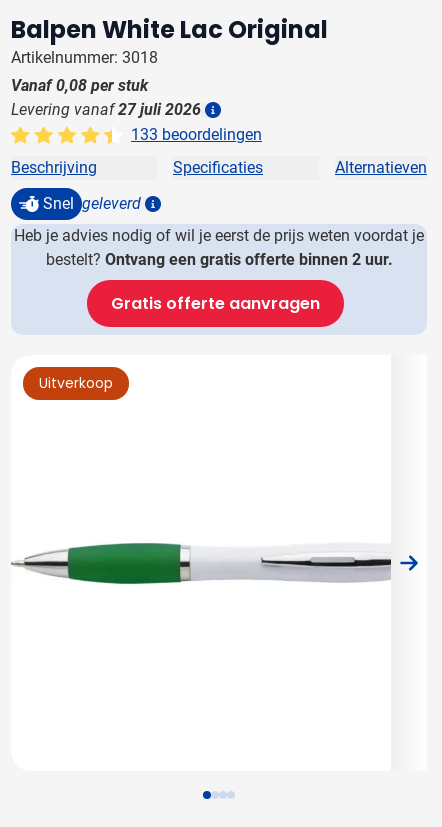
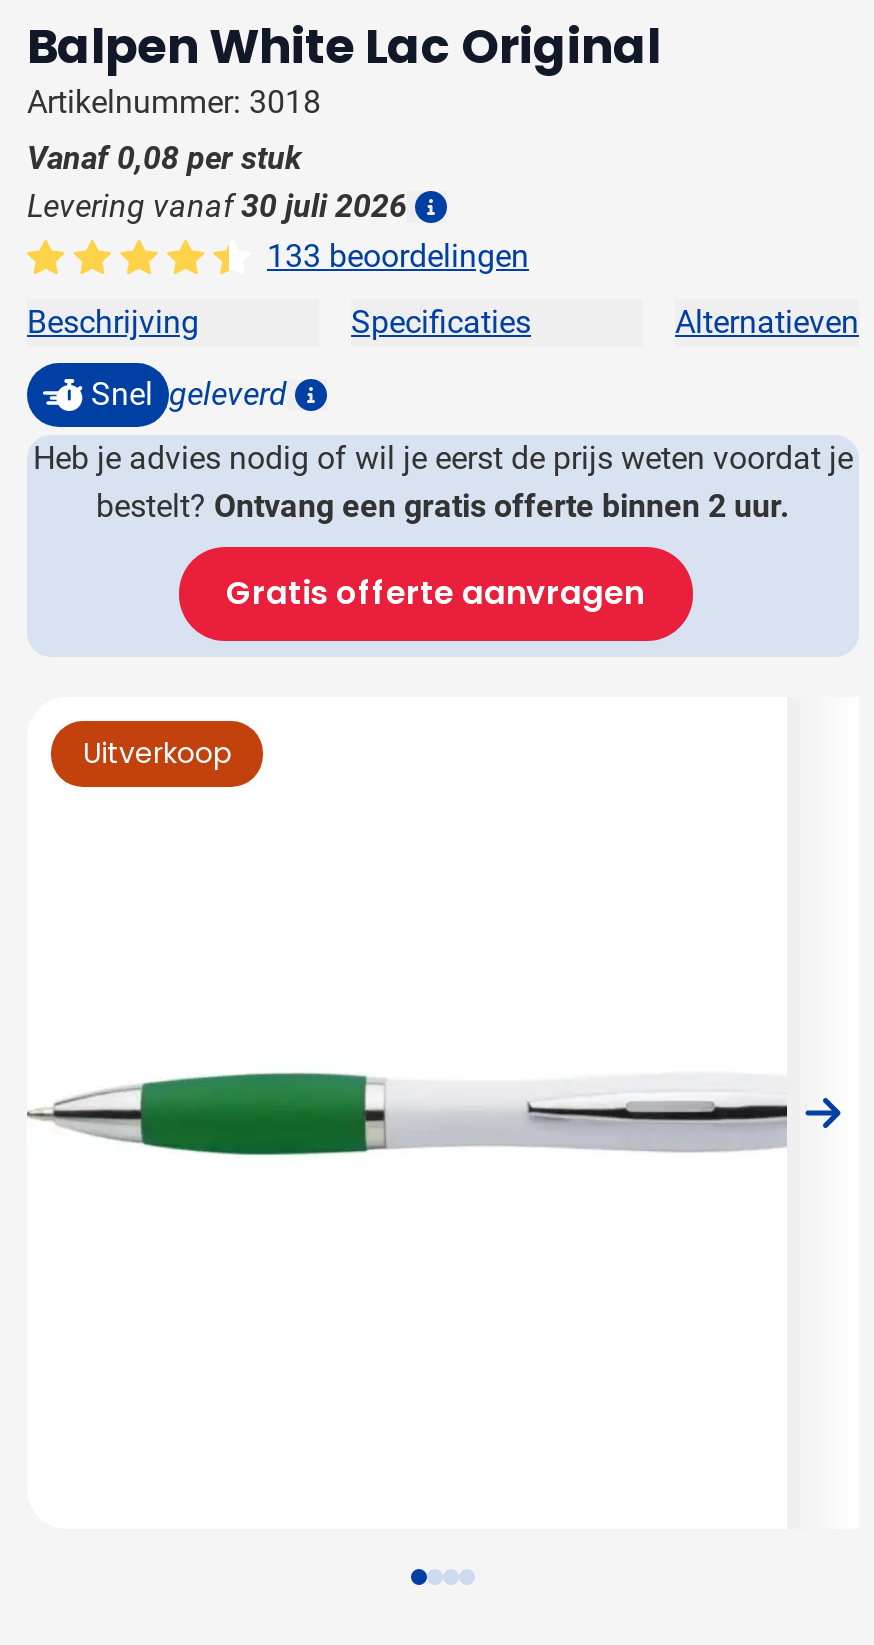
[11,100,201,119] Levering vanaf27 juli 2026 -> [27,188,407,226] Levering vanaf30 juli 2026

